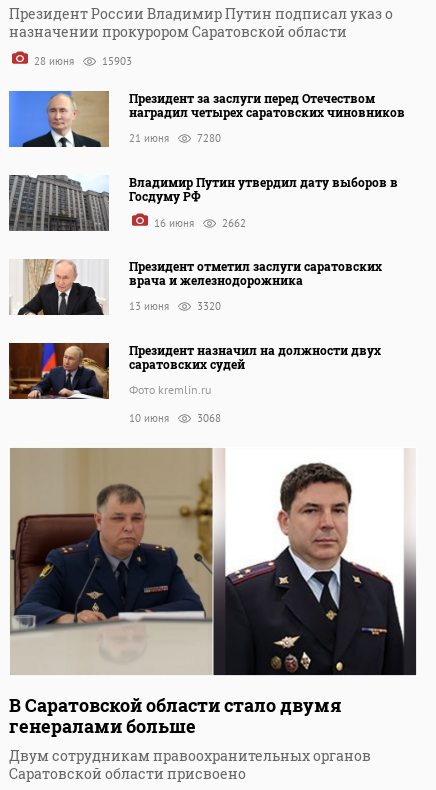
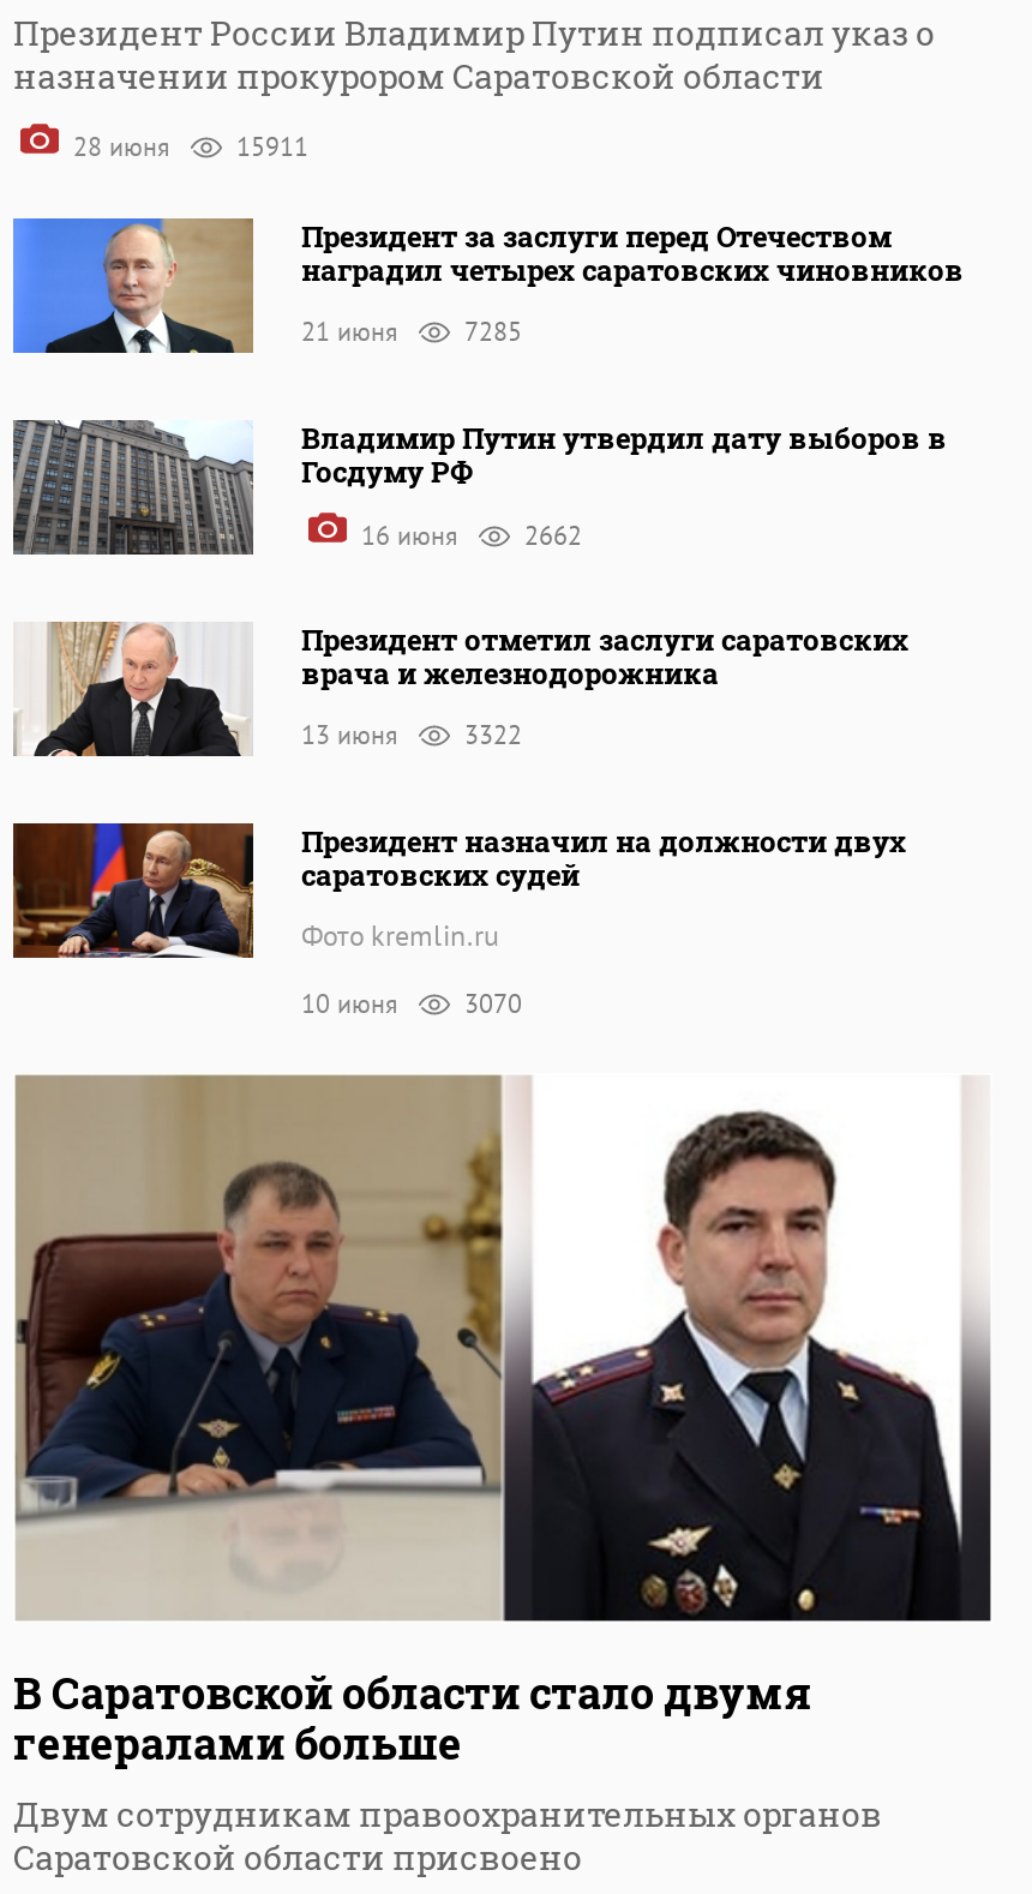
[31,54,132,68] 28 июня 15903 -> [66,130,308,164] 28 июня 15911
[129,131,221,145] 21 июня 7280 -> [301,314,522,348] 21 июня 7285
[197,299,221,313] 3320 -> [464,717,522,751] 3322
[129,411,221,425] 10 июня 3068 -> [301,986,522,1020] 10 июня 3070

